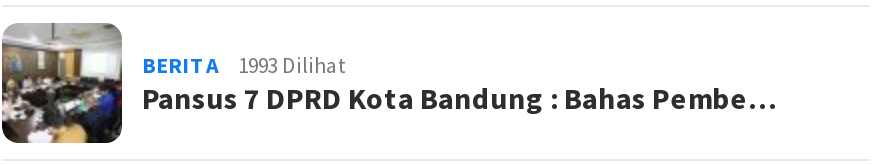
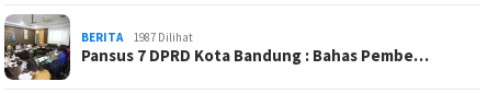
[142,52,346,80] BERITA 1993 Dilihat -> [81,30,193,45] BERITA 1987 Dilihat

